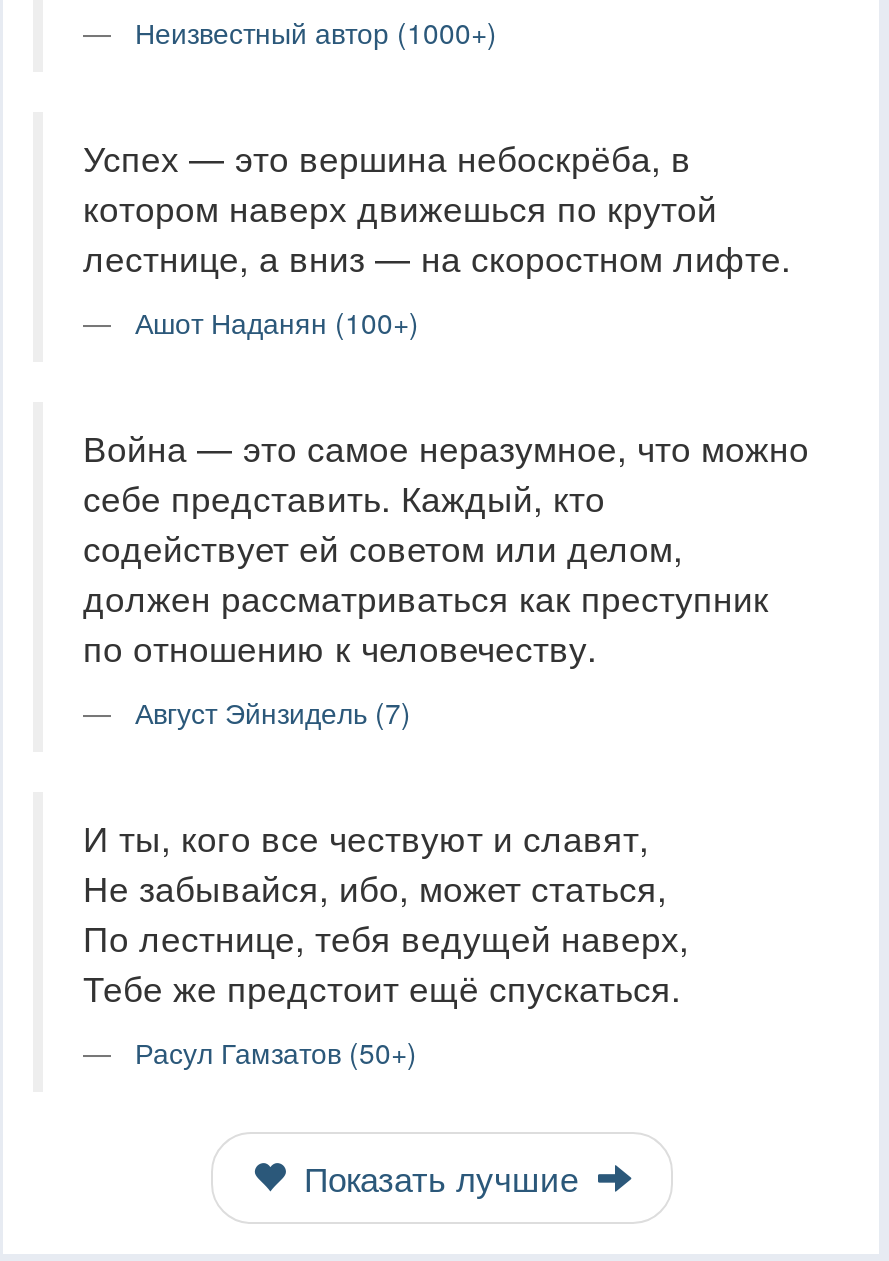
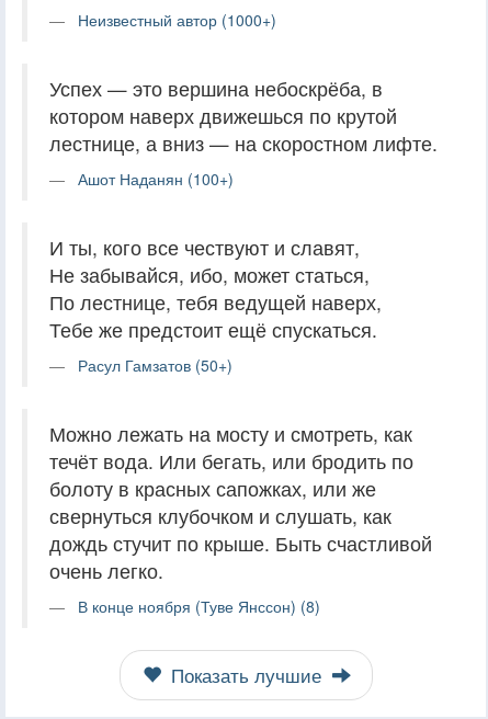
[83,421,809,731] Война — это самое неразумное, что можно | себе представить. Каждый, кто | содействует ей советом или делом, | должен рассматриваться как преступник | по отношению к человечеству. | Август Эйнзидель (7) -> none
moved [83,811,689,1071] -> [49,233,382,376]: И ты, кого все чествуют и славят, | Не забывайся, ибо, может статься, | По лестнице, тебя ведущей наверх, | Тебе же предстоит ещё спускаться. | Расул Гамзатов (50+)
none -> [49,419,432,617] Можно лежать на мосту и смотреть, как | течёт вода. Или бегать, или бродить по | болоту в красных сапожках, или же | свернуться клубочком и слушать, как | дождь стучит по крыше. Быть счастливой | очень легко. | В конце ноября (Туве Янссон) (8)

